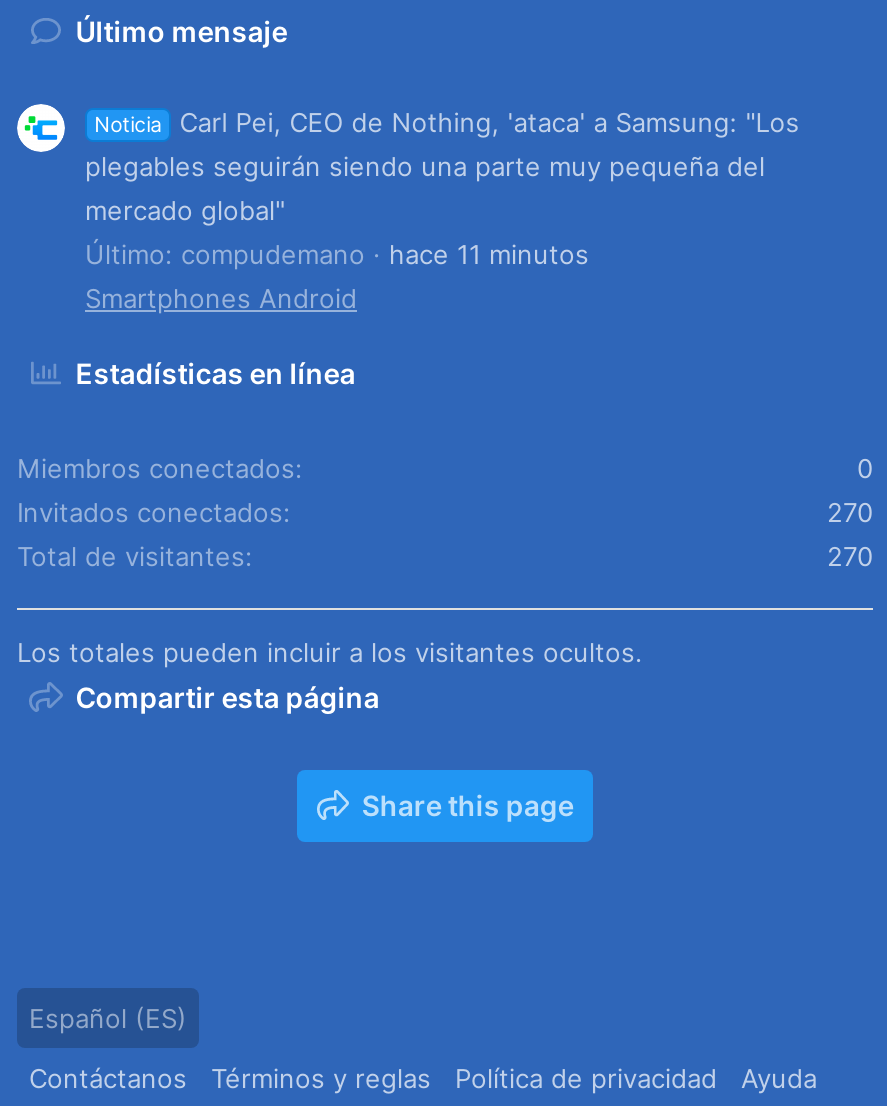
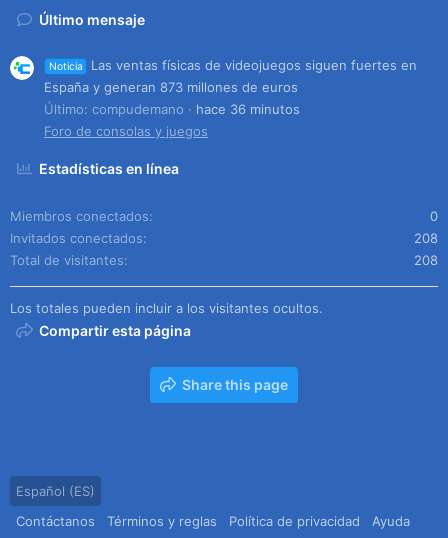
[85,105,799,225] Carl Pei, CEO de Nothing, 'ataca' a Samsung: "Los | plegables seguirán siendo una parte muy pequeña del | mercado global" -> [44,56,417,94] Las ventas físicas de videojuegos siguen fuertes en | España y generan 873 millones de euros
[85,237,589,313] hace 11 minutos | Smartphones Android -> [44,100,300,138] hace 36 minutos | Foro de consolas y juegos
[827,495,873,527] 270 -> [414,229,438,245] 208
[827,539,873,571] 270 -> [414,251,438,267] 208

